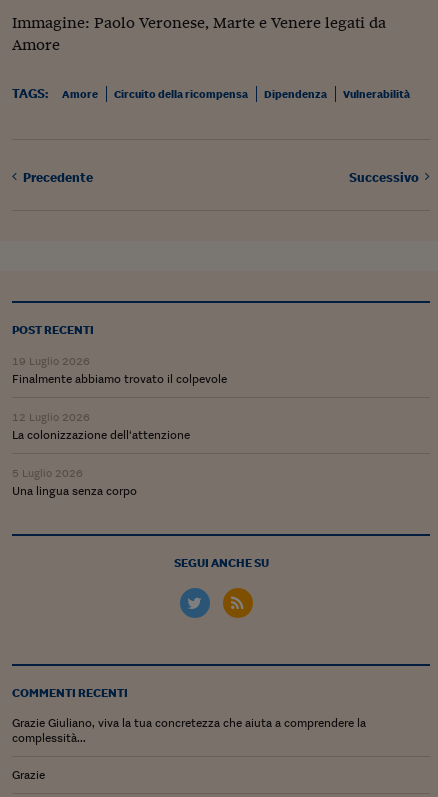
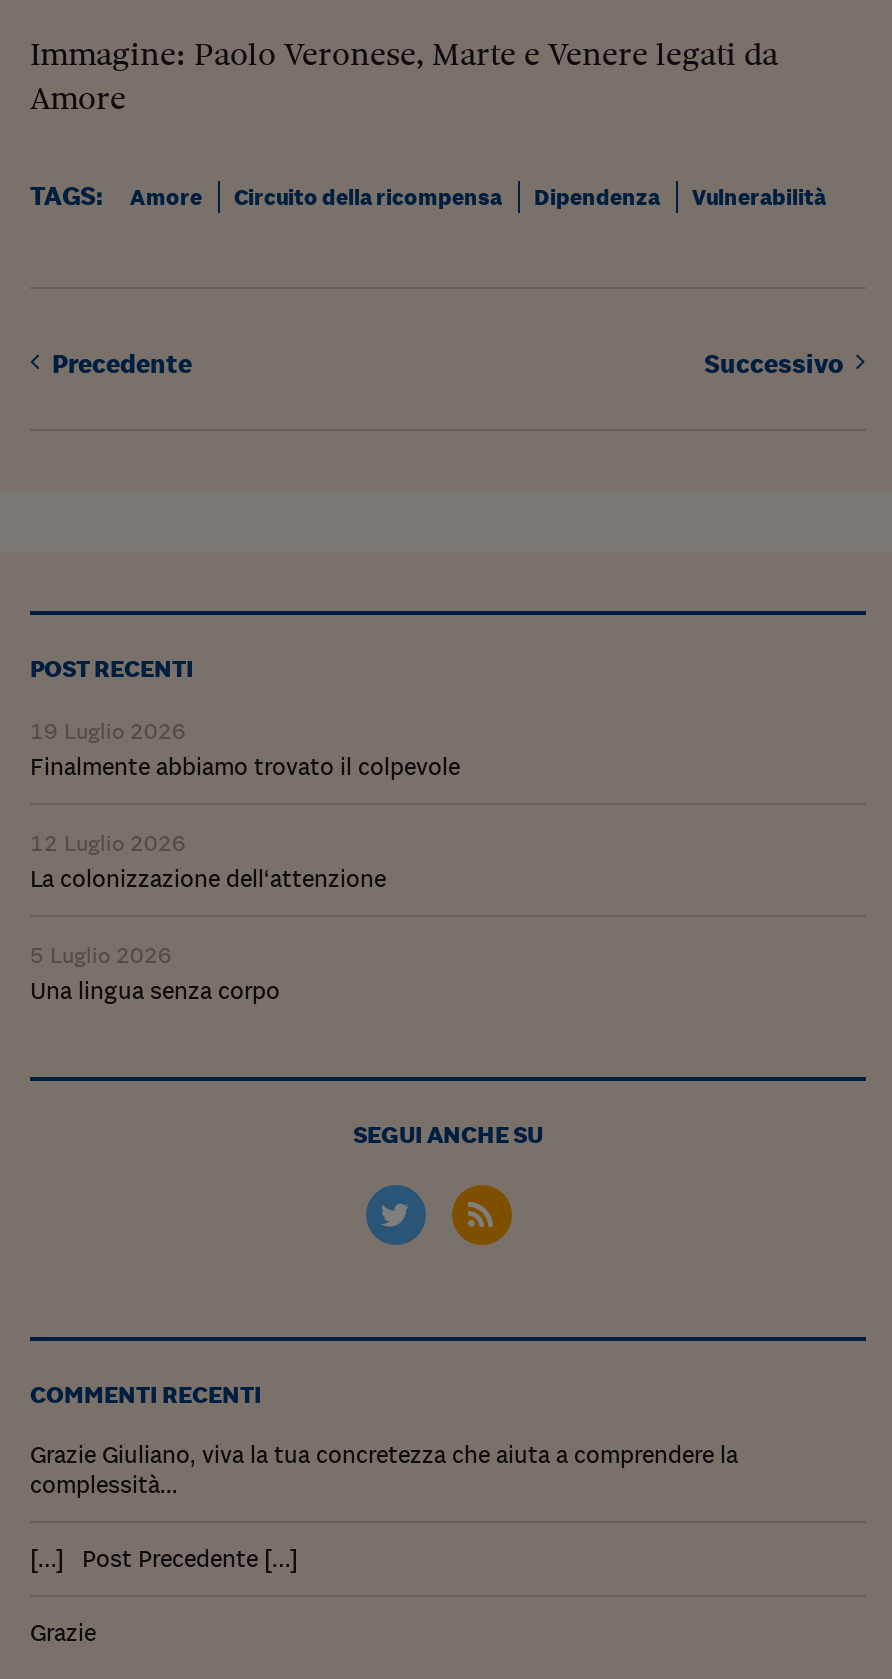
none -> [30,1543,298,1573] […] Post Precedente […]

